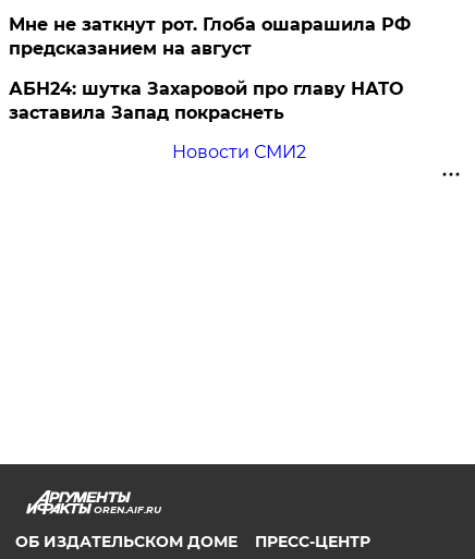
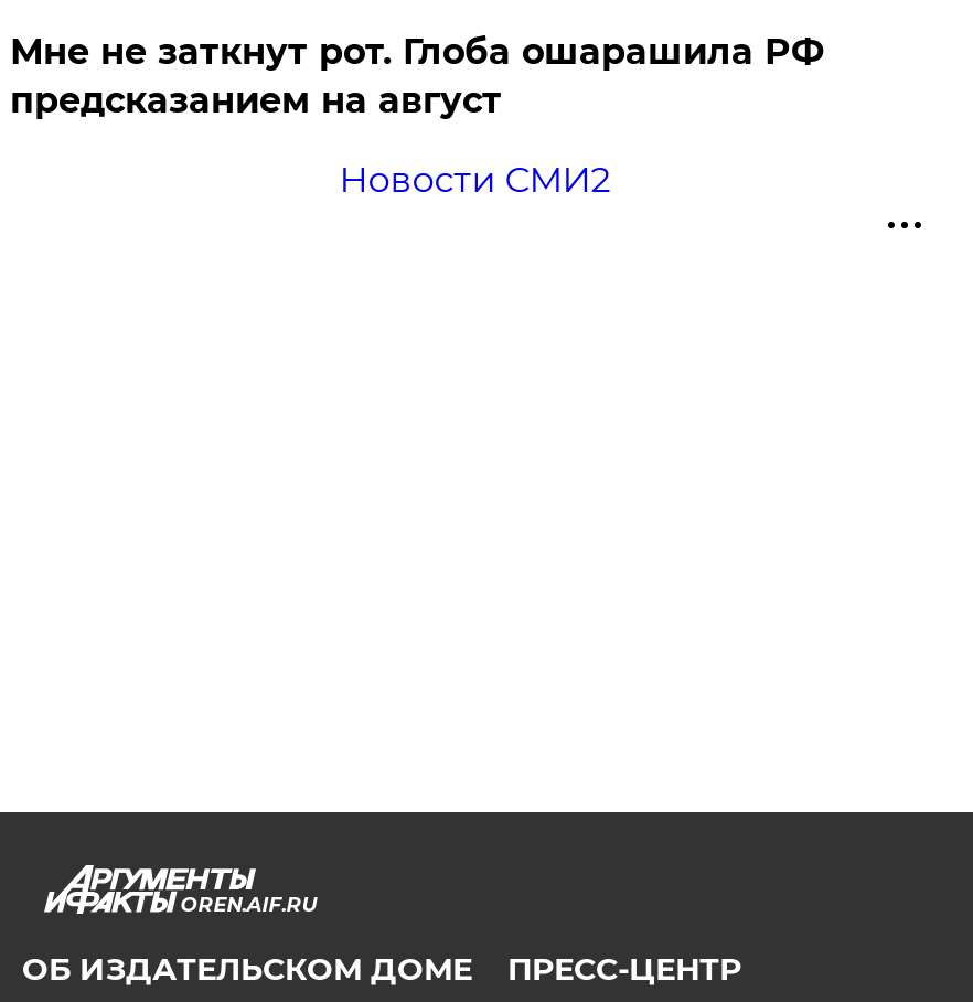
[9,79,404,123] АБН24: шутка Захаровой про главу НАТО | заставила Запад покраснеть -> none

